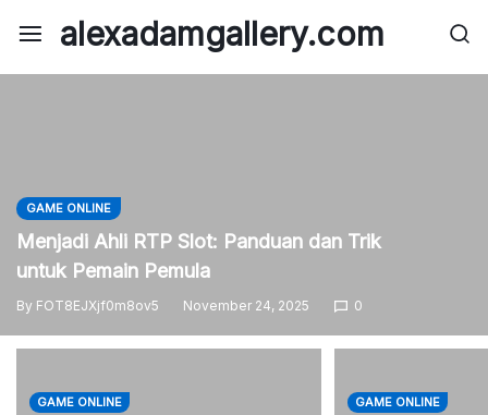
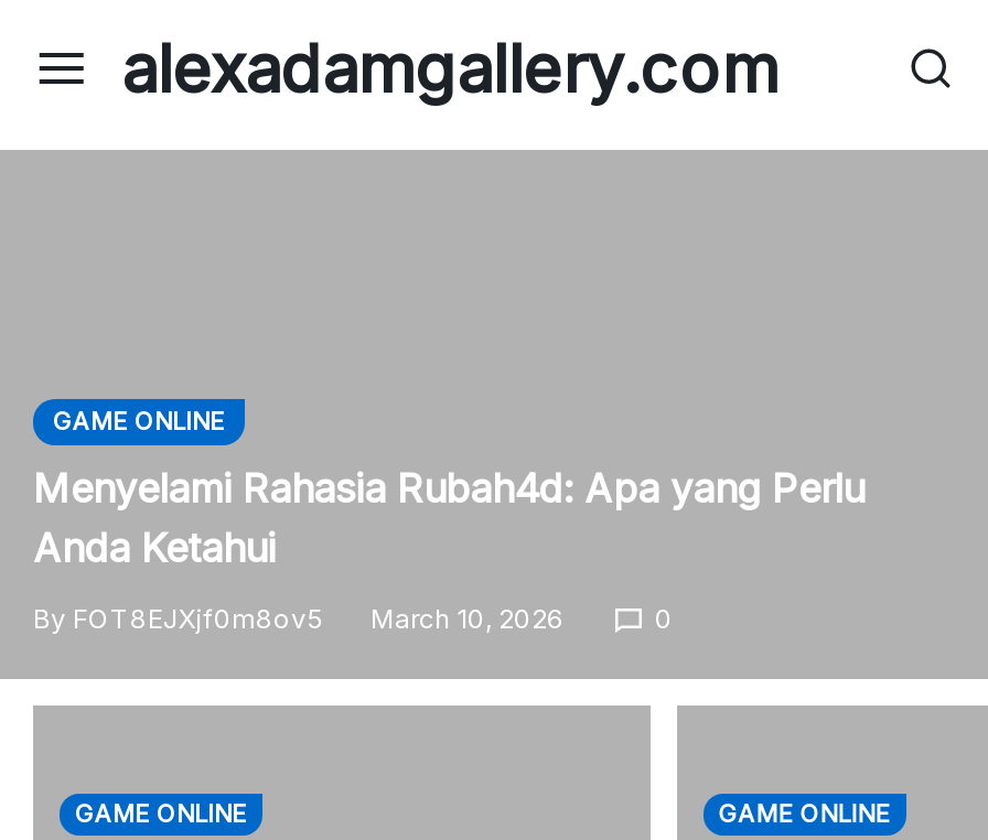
[16,230,381,282] Menjadi Ahli RTP Slot: Panduan dan Trik | untuk Pemain Pemula -> [33,465,864,571] Menyelami Rahasia Rubah4d: Apa yang Perlu | Anda Ketahui
[16,297,309,314] By FOT8EJXjf0m8ov5 November 24, 2025 -> [33,602,565,635] By FOT8EJXjf0m8ov5 March 10, 2026

